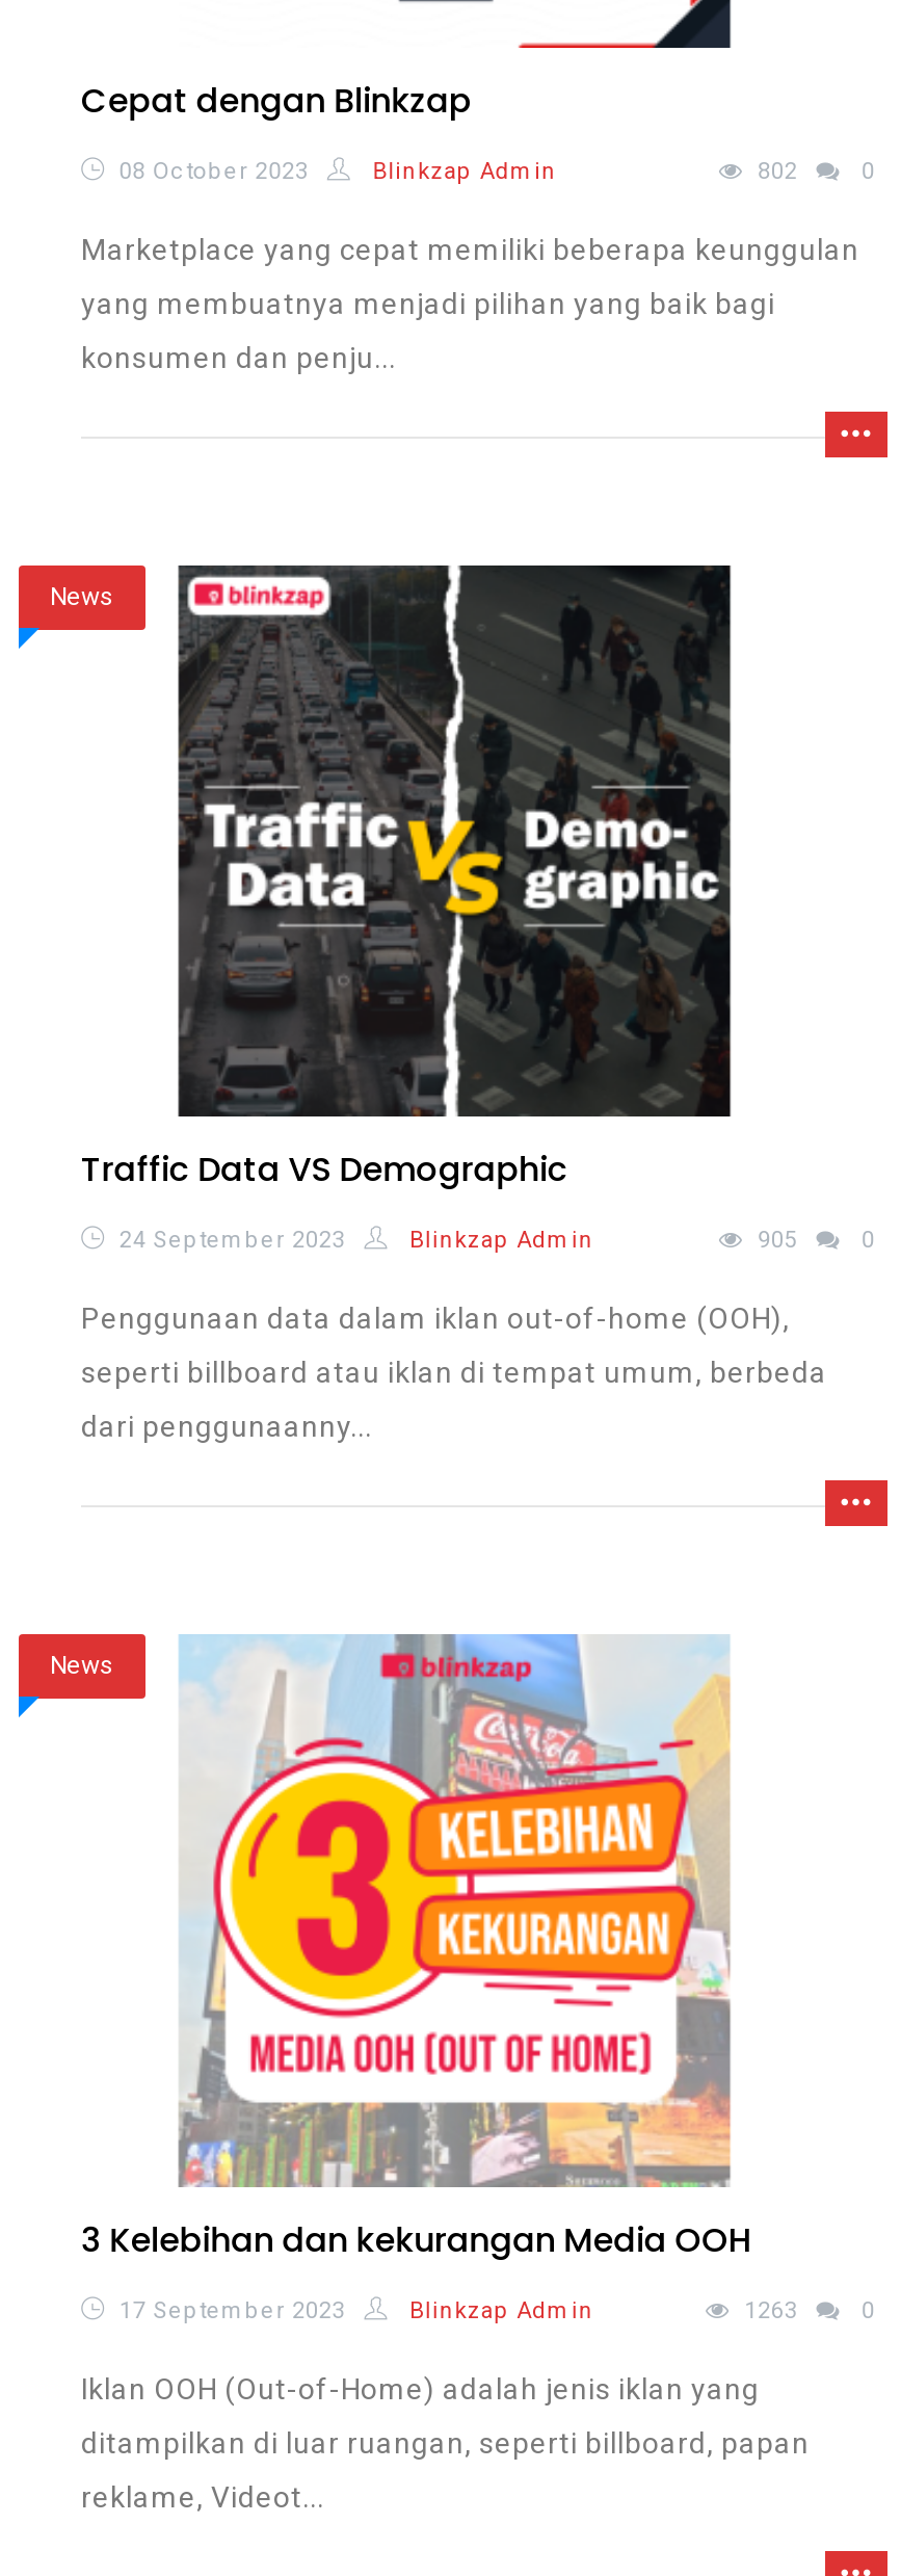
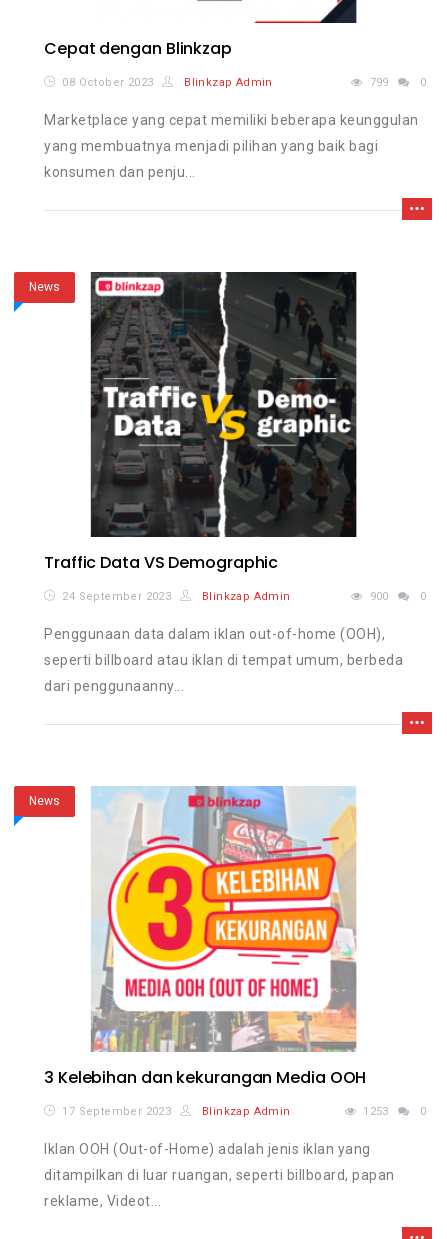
[758,158,798,185] 802 -> [370,76,389,89] 799
[758,1227,798,1255] 905 -> [370,590,389,603] 900
[744,2297,798,2324] 1263 -> [363,1105,389,1118] 1253

